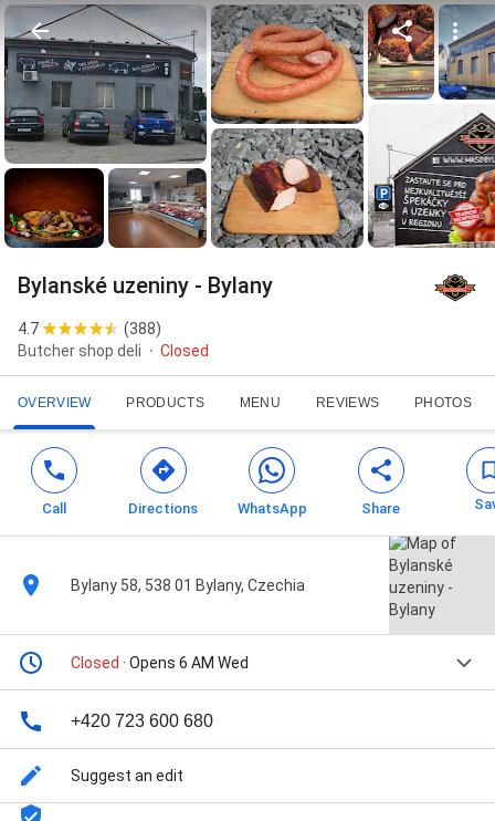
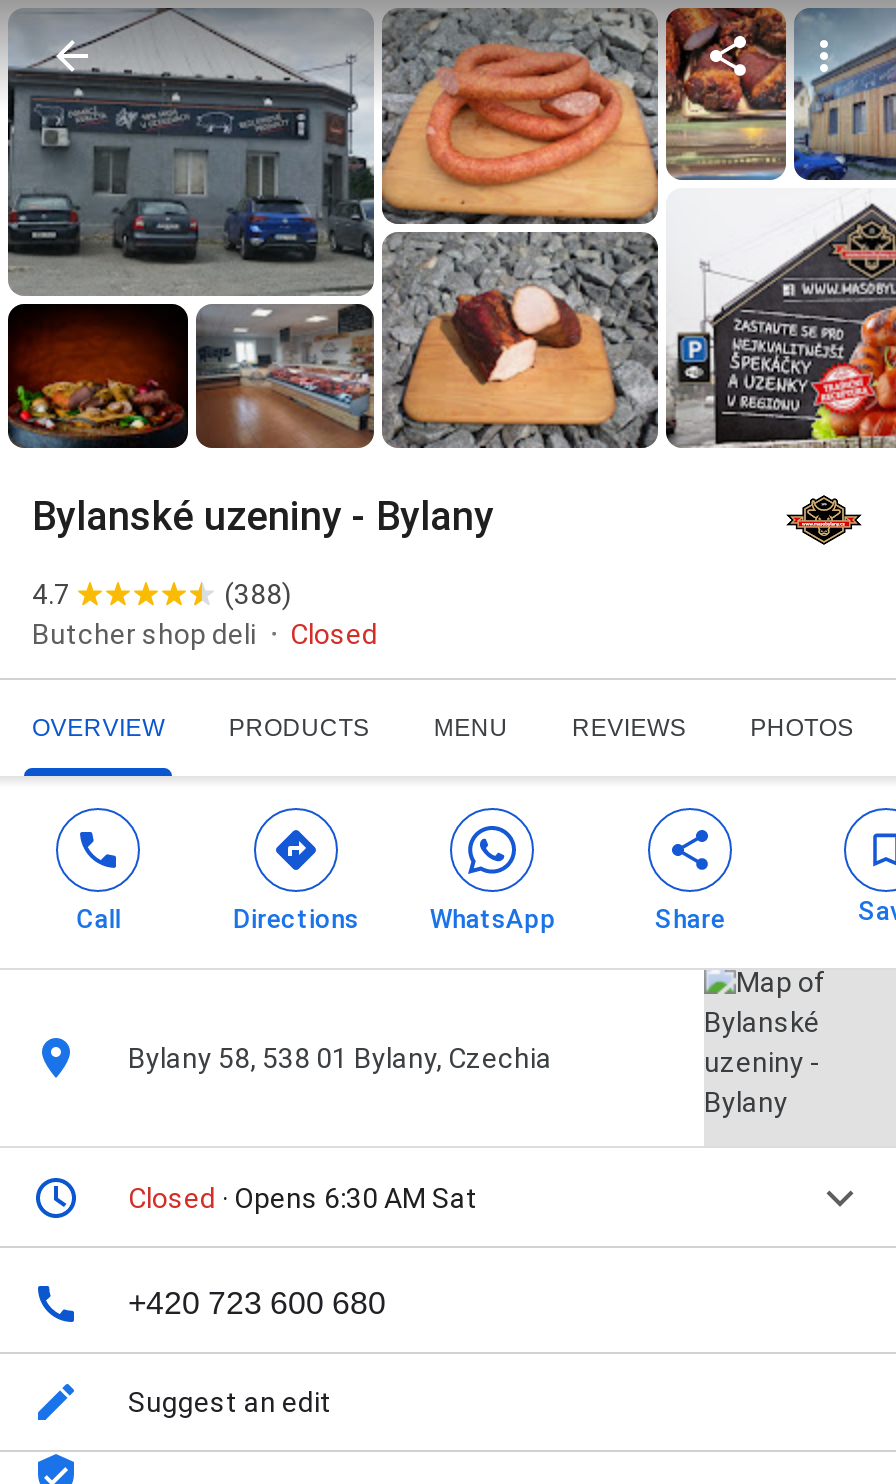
[71,654,249,672] Closed · Opens 6 AM Wed -> [128,1182,478,1214] Closed · Opens 6:30 AM Sat

